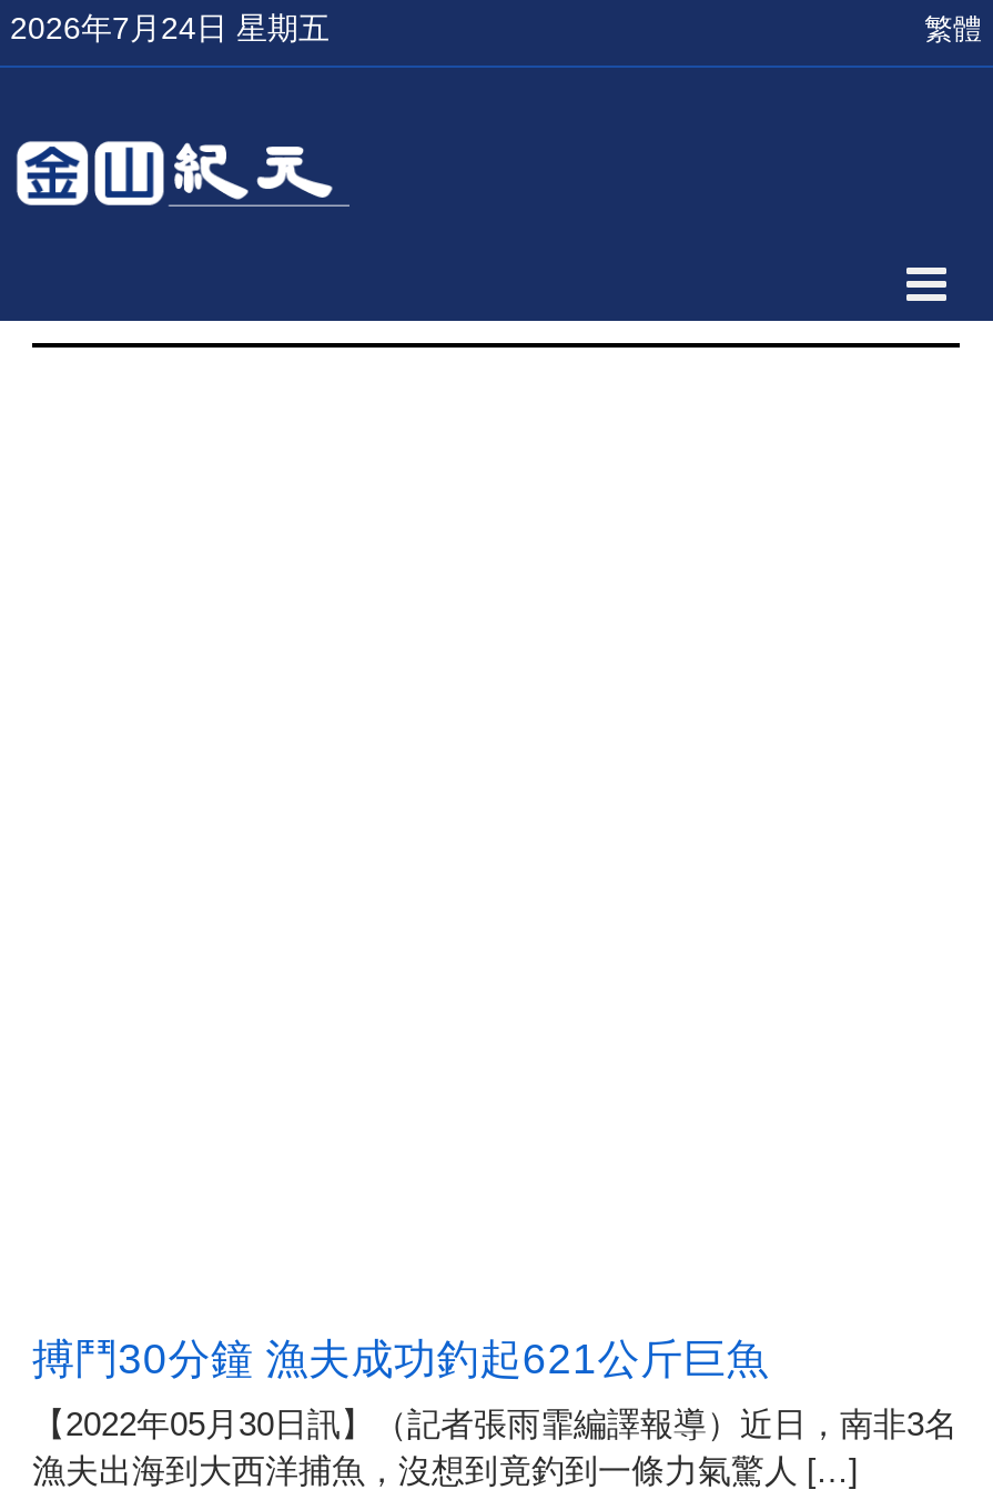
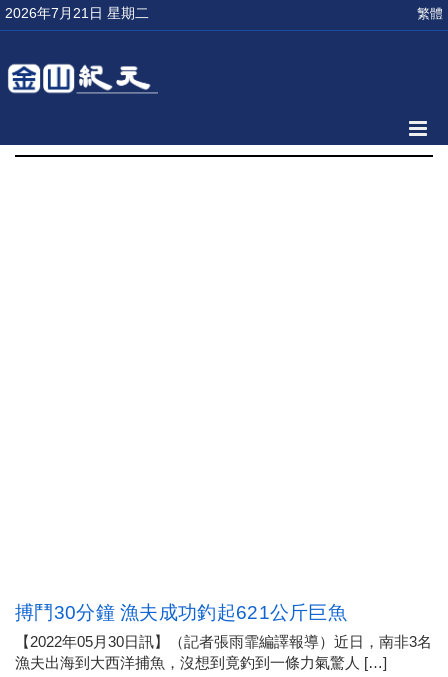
[10,10,330,46] 2026年7月24日 星期五 -> [5,5,149,21] 2026年7月21日 星期二

